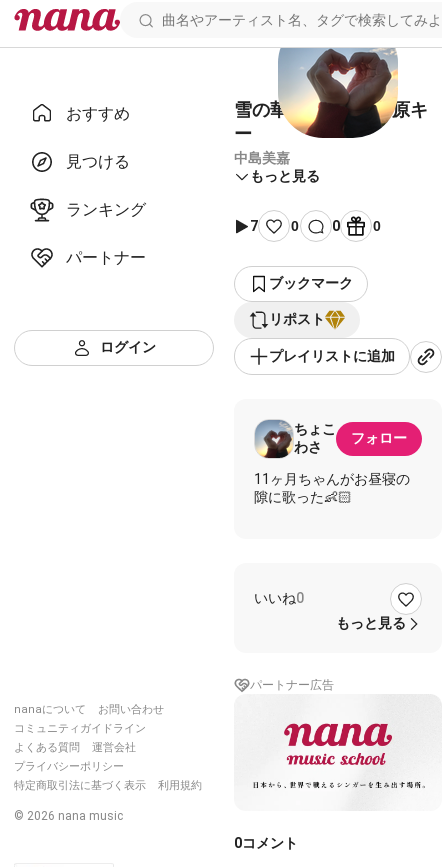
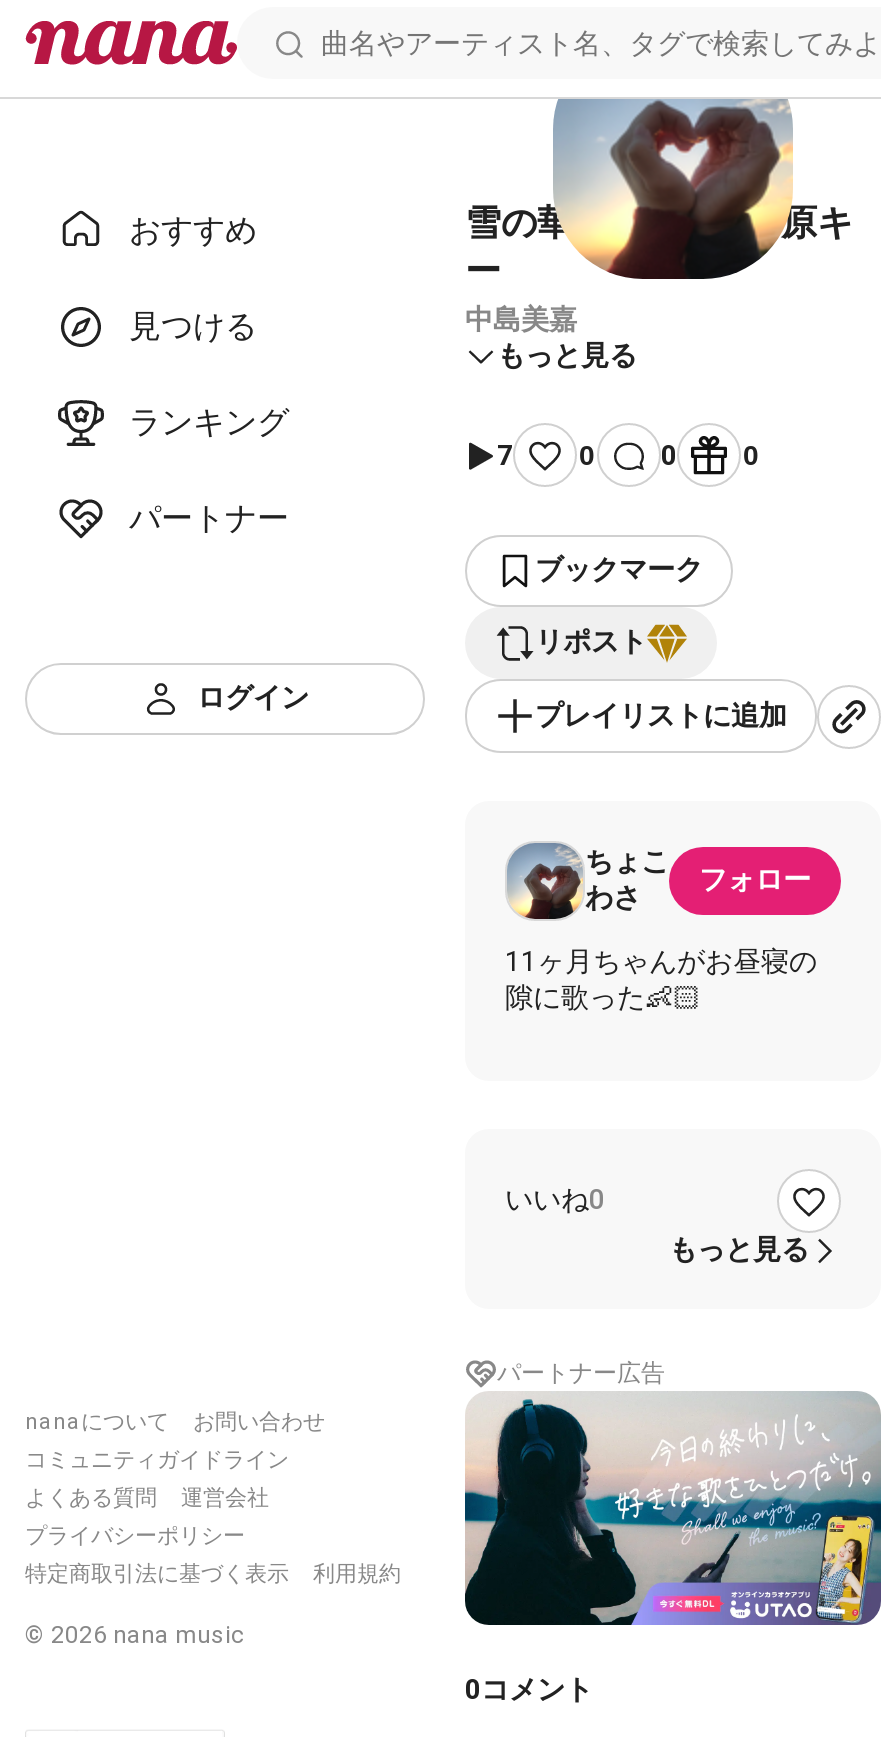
[234,695,439,811] [image] -> [463,1391,875,1627] [image]

